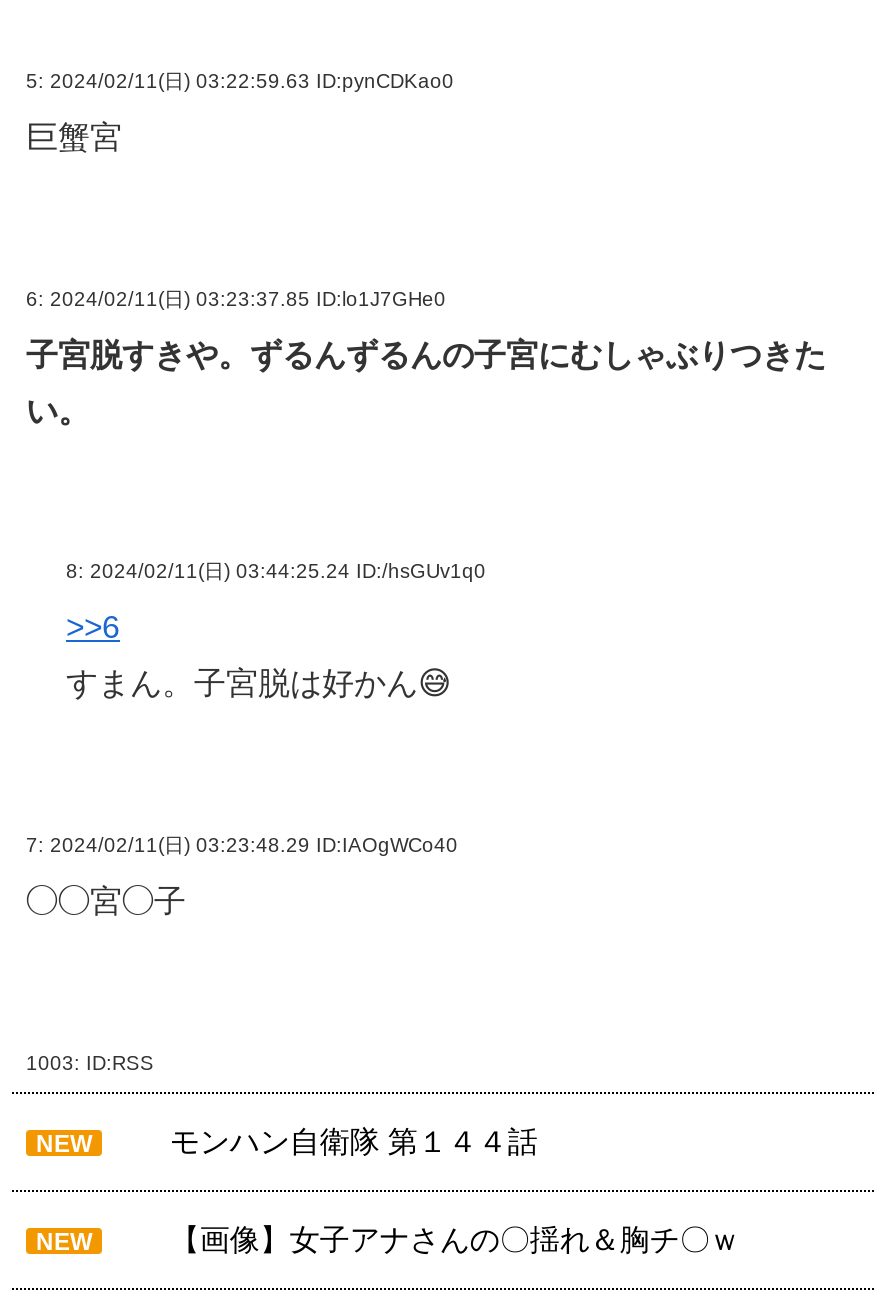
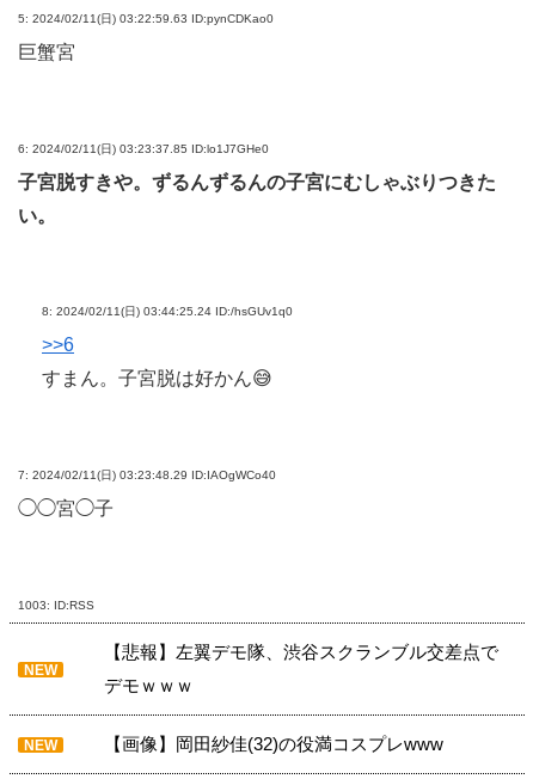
[170,1123,538,1157] モンハン自衛隊 第１４４話 -> [104,641,498,695] 【悲報】左翼デモ隊、渋谷スクランブル交差点で | デモｗｗｗ
[170,1221,740,1255] 【画像】女子アナさんの〇揺れ＆胸チ〇ｗ -> [104,733,443,753] 【画像】岡田紗佳(32)の役満コスプレwww

